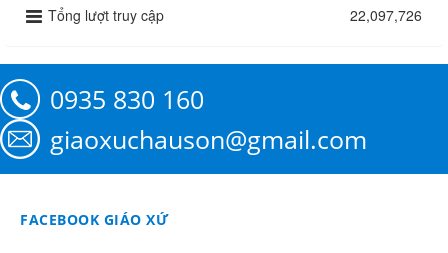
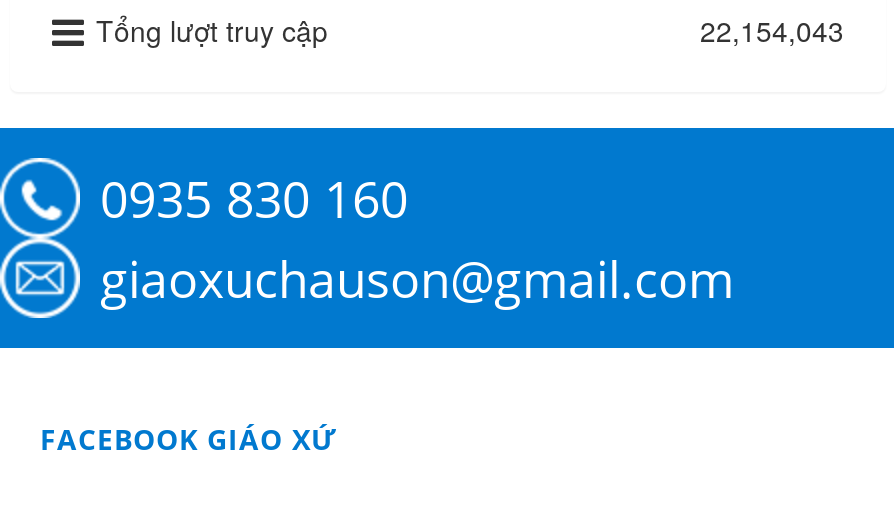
[350,5,422,25] 22,097,726 -> [700,10,844,50] 22,154,043

